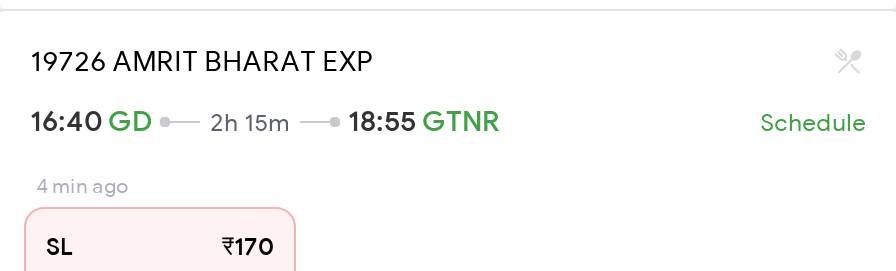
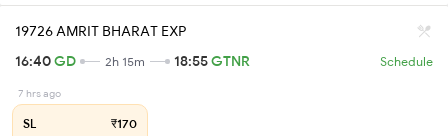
[36,173,128,199] 4 min ago -> [18,87,61,100] 7 hrs ago

